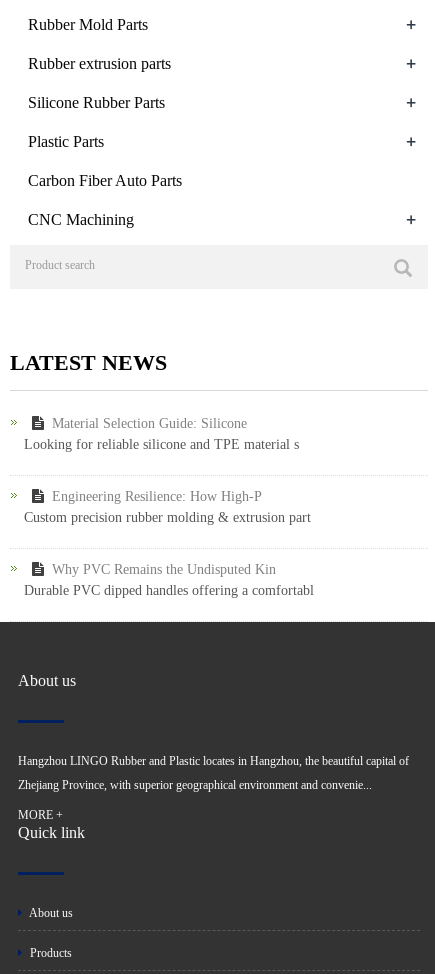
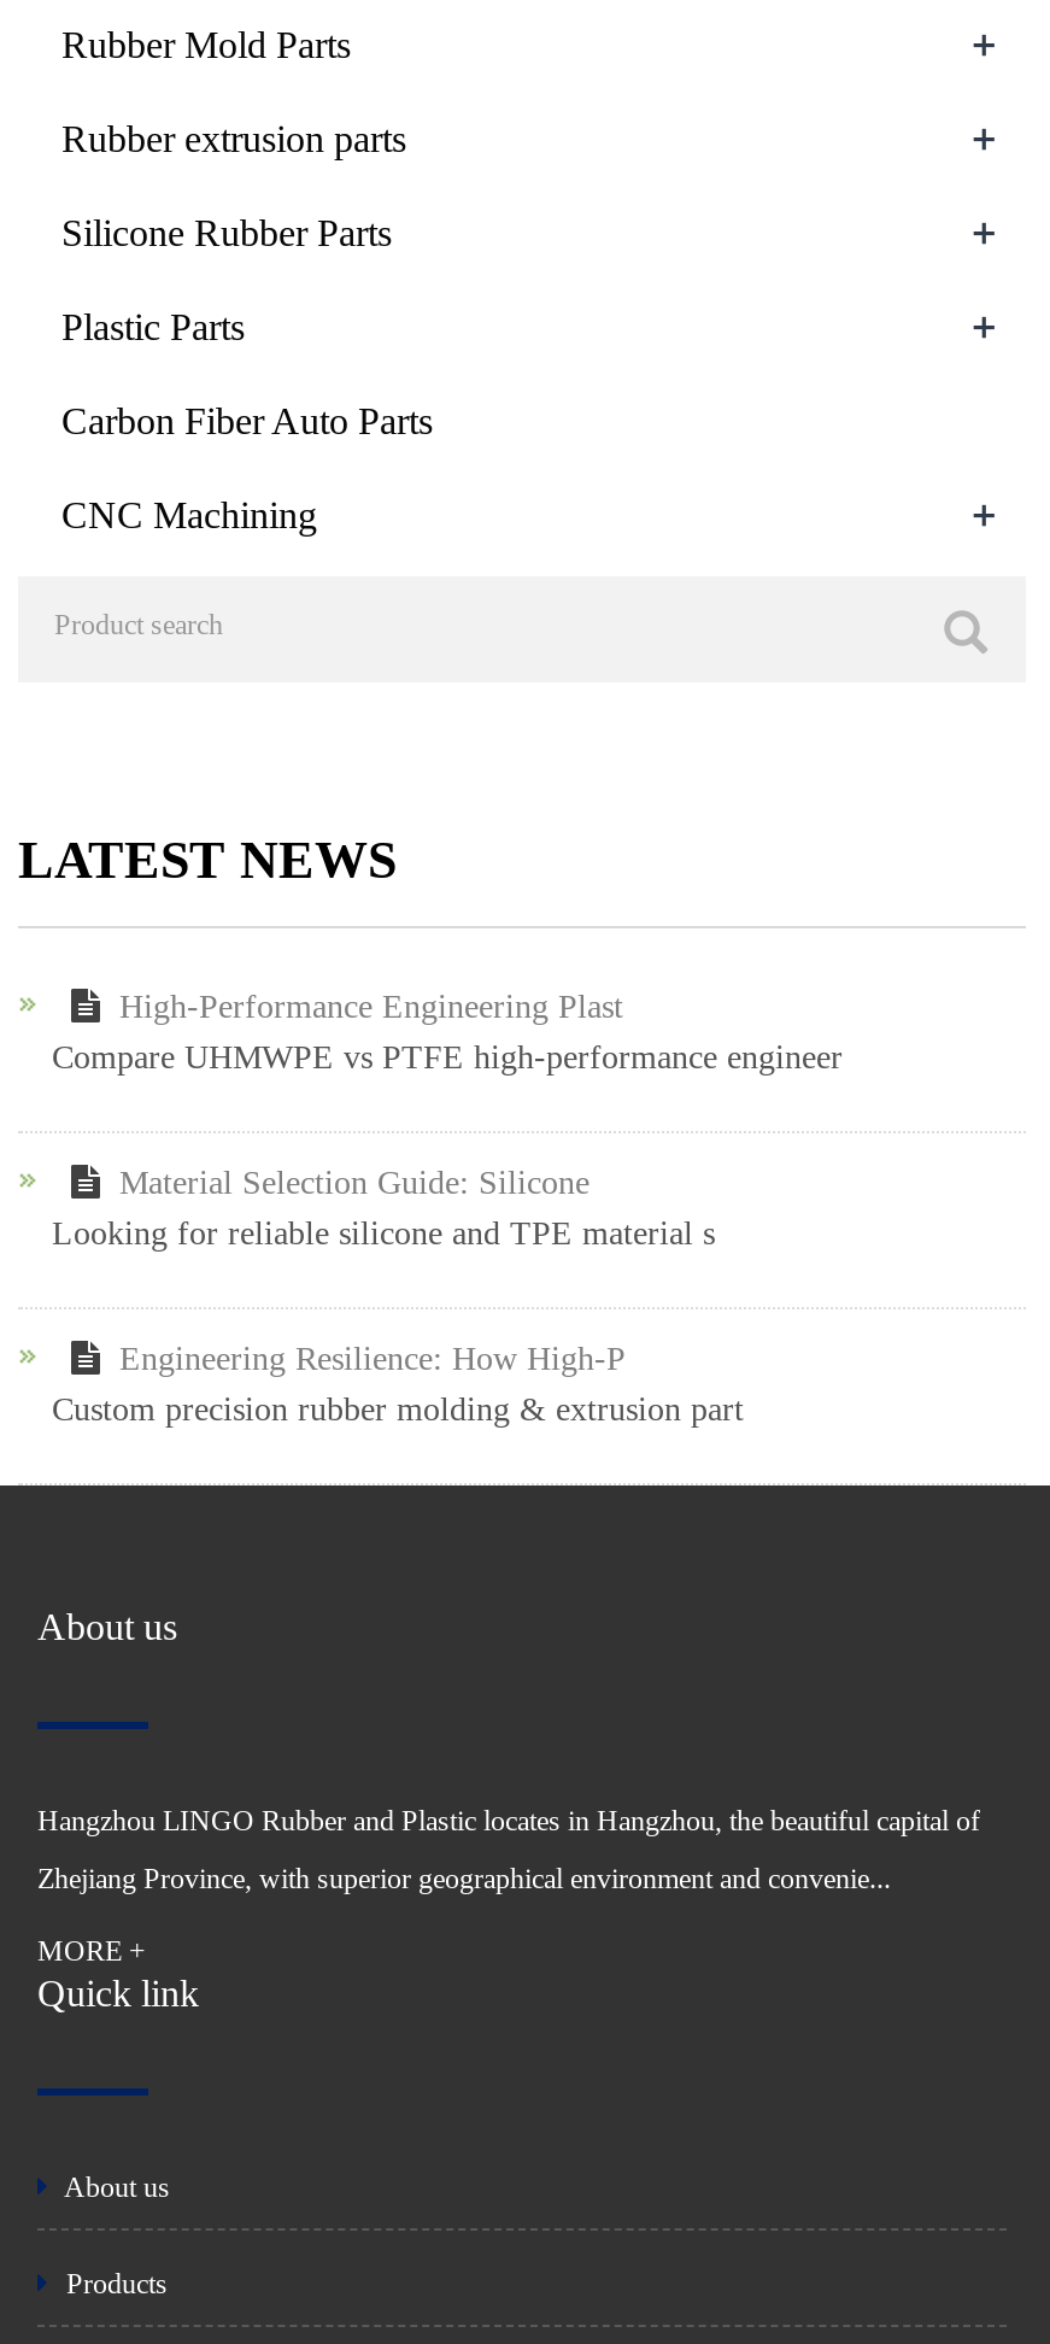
none -> [52,989,843,1076] High-Performance Engineering Plast | Compare UHMWPE vs PTFE high-performance engineer
moved [24,416,311,525] -> [52,1165,744,1428]: Material Selection Guide: Silicone | Looking for reliable silicone and TPE material s | Engineering Resilience: How High-P | Custom precision rubber molding & extrusion part
[24,562,314,598] Why PVC Remains the Undisputed Kin | Durable PVC dipped handles offering a comfortabl -> none

